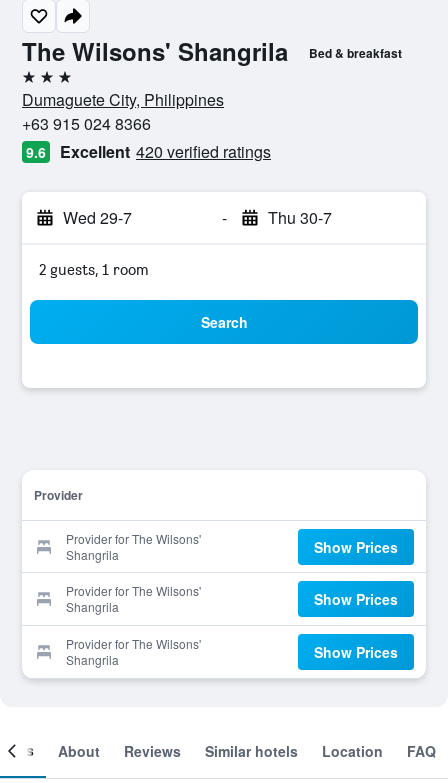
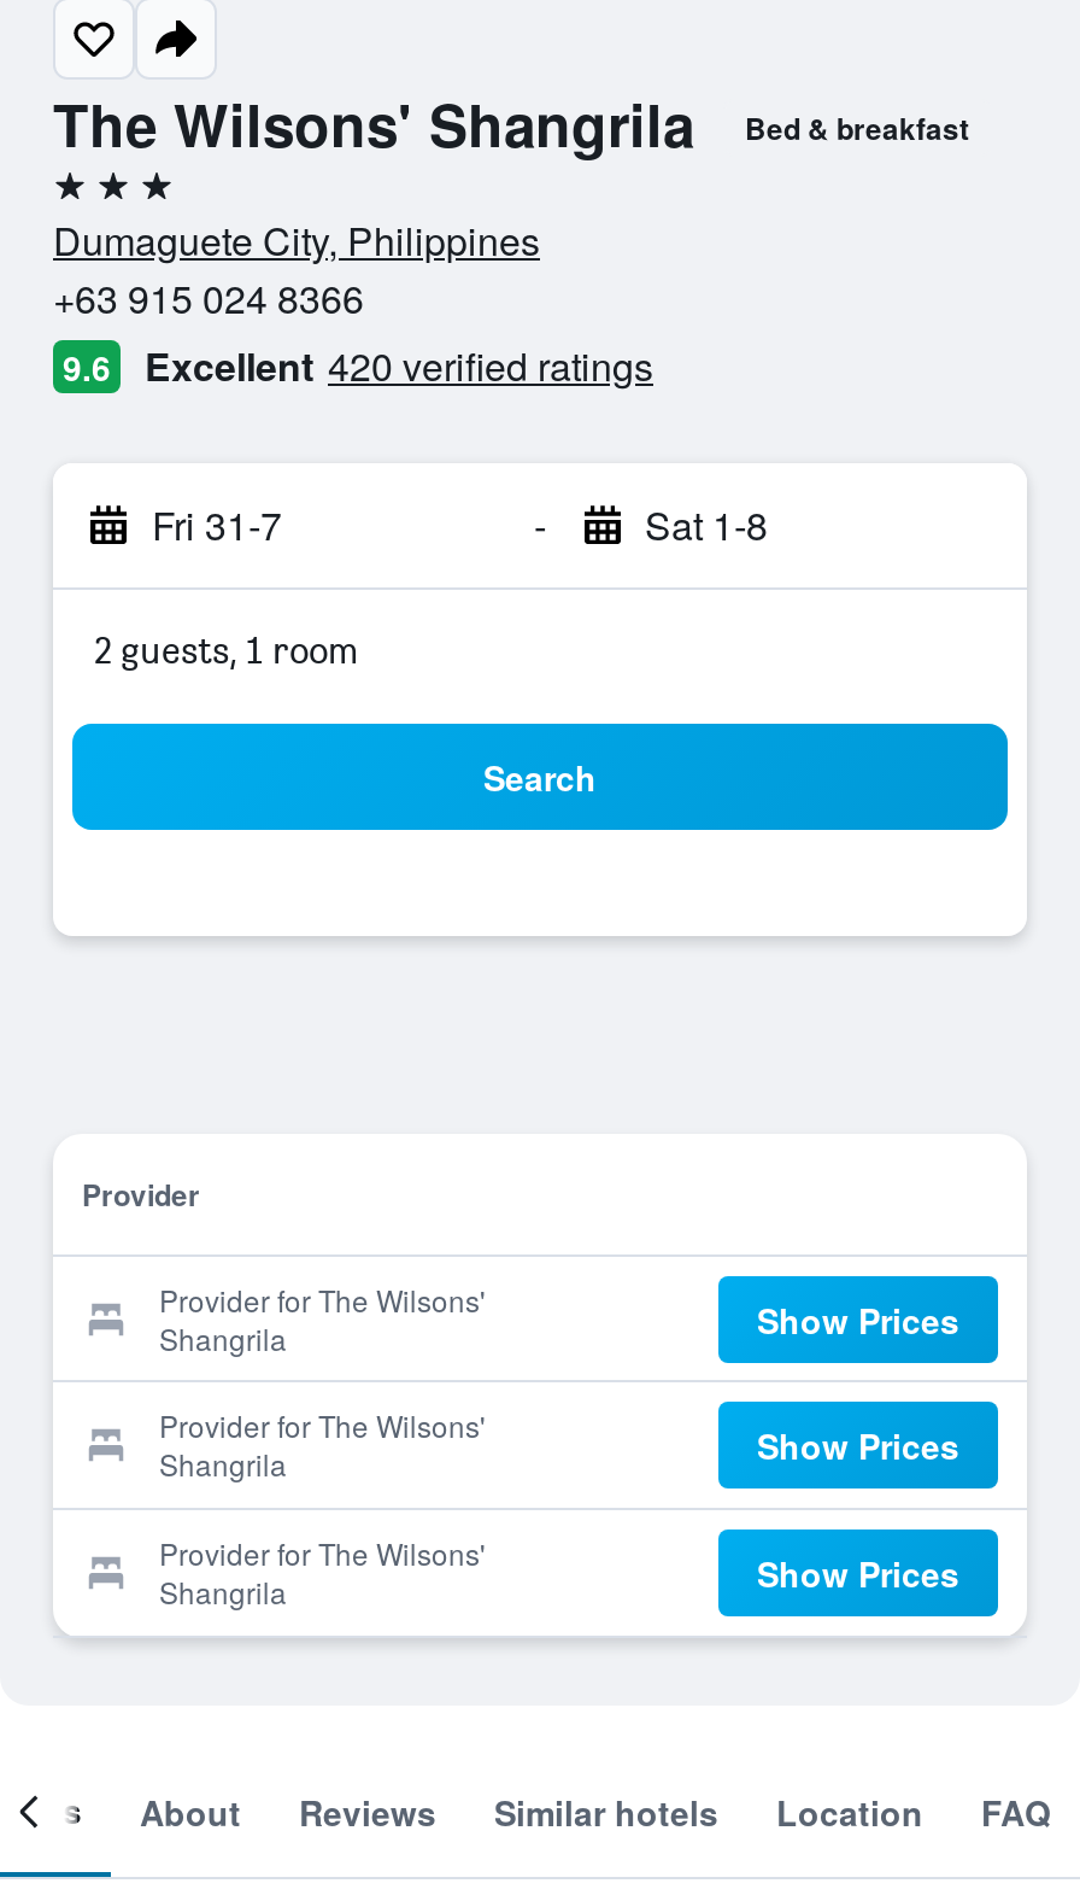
[63,206,132,229] Wed 29-7 -> [152,497,282,552] Fri 31-7
[267,206,331,229] Thu 30-7 -> [645,497,768,552] Sat 1-8

